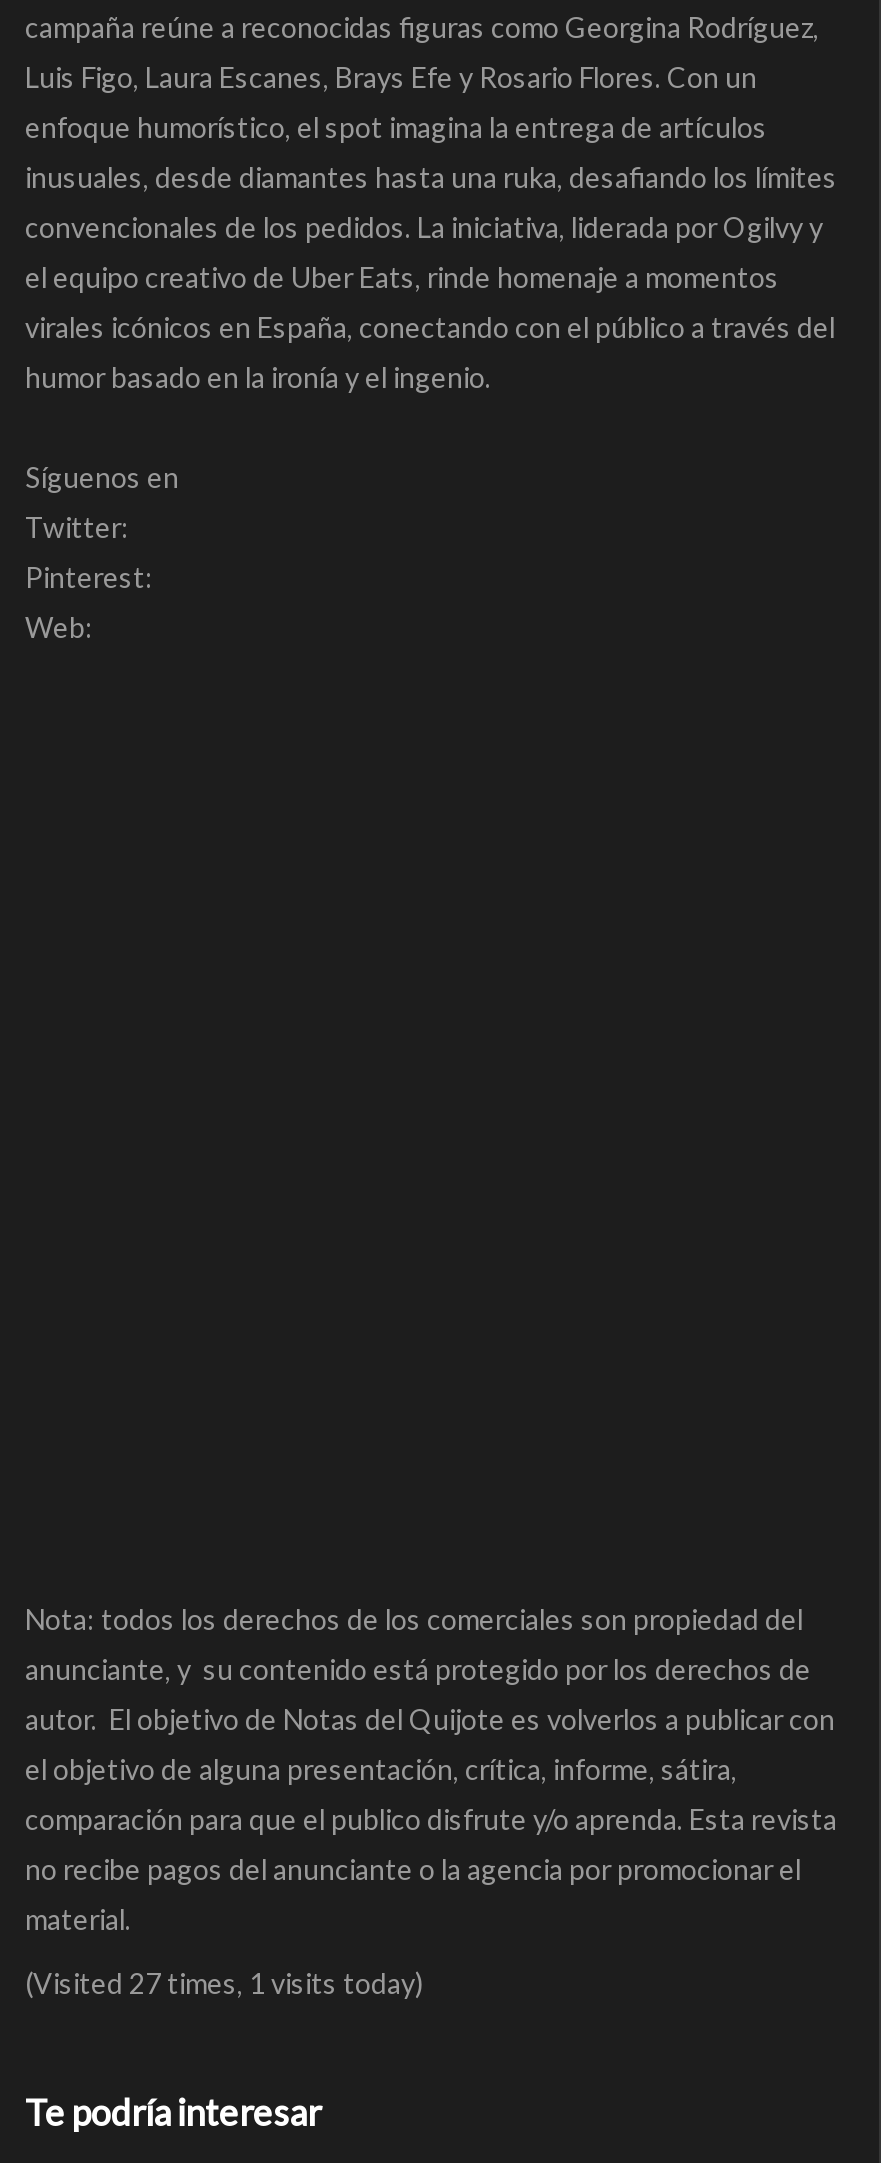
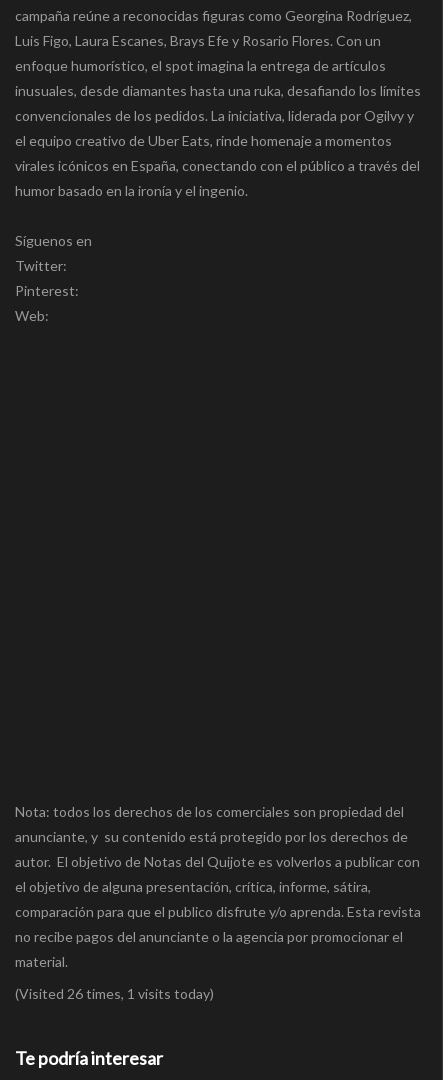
[25,1967,423,2001] (Visited 27 times, 1 visits today) -> [15,985,214,1002] (Visited 26 times, 1 visits today)

